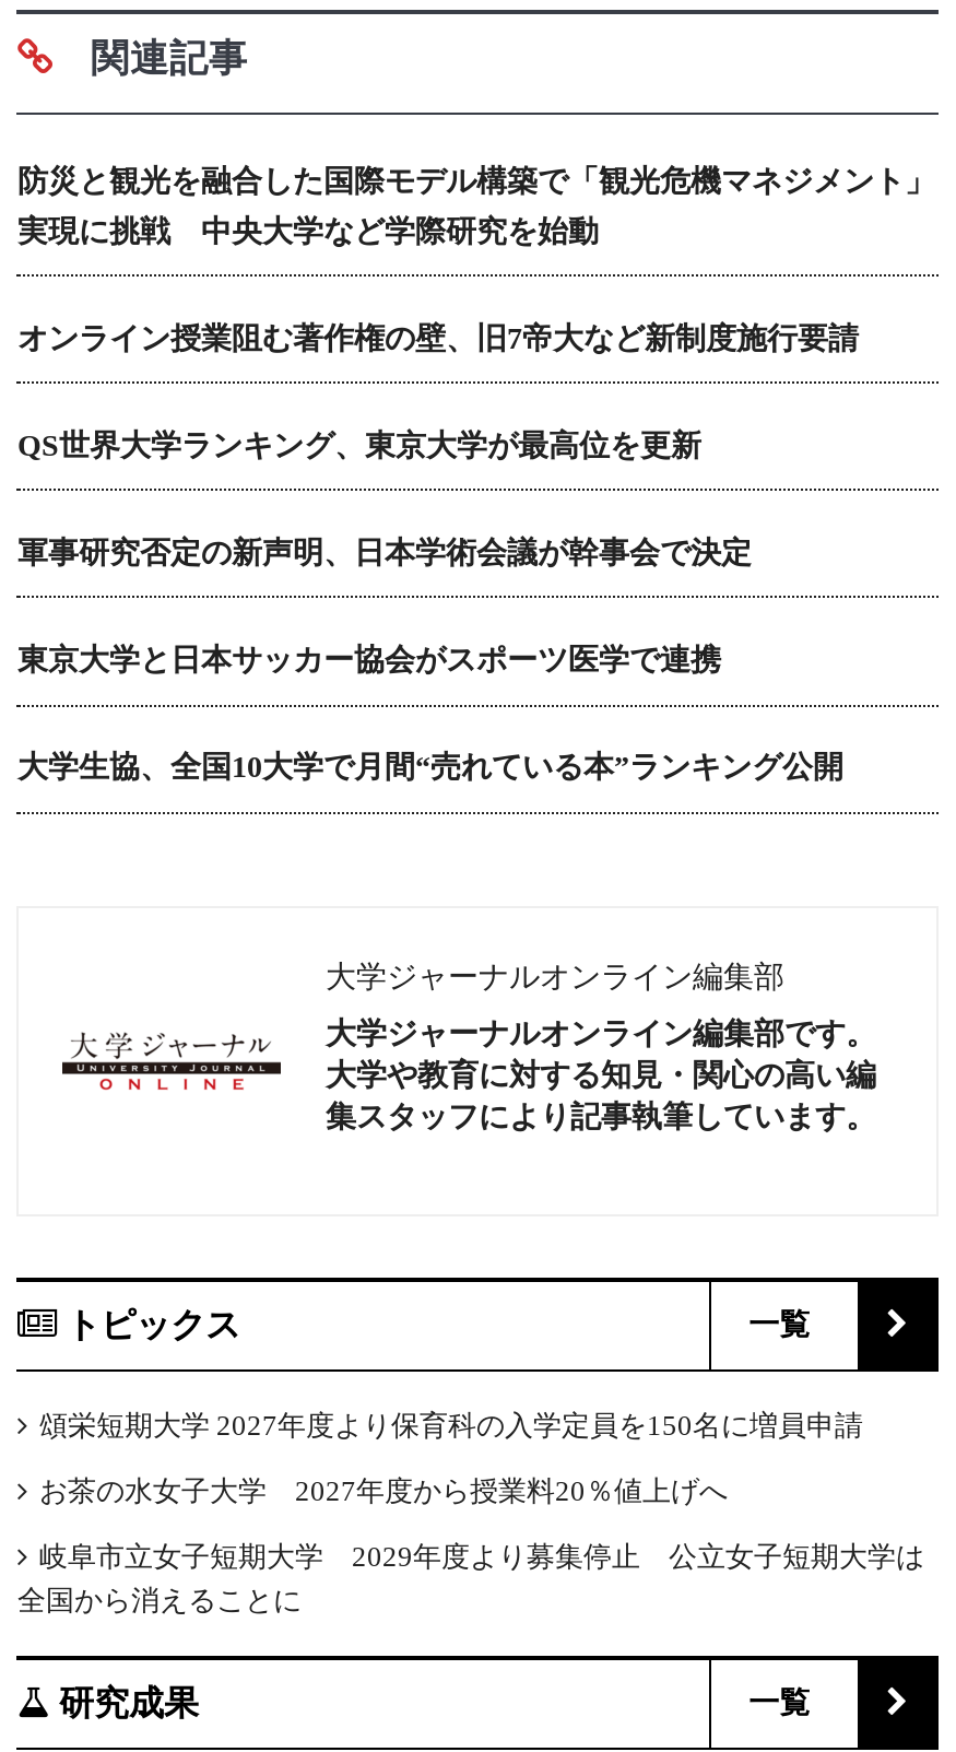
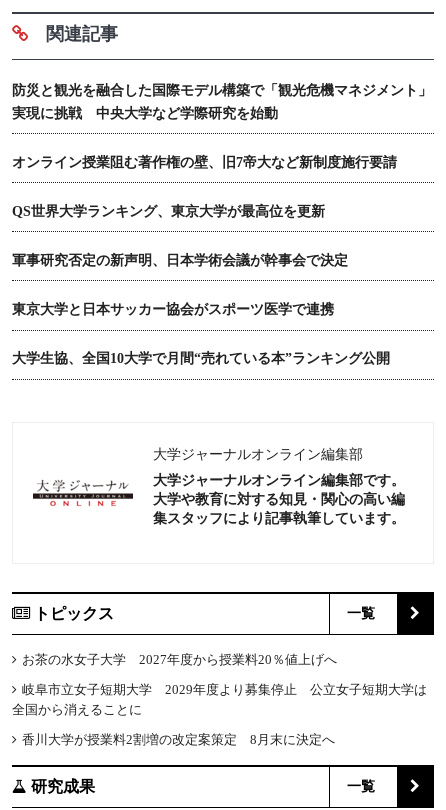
[39,1409,863,1442] 頌栄短期大学 2027年度より保育科の入学定員を150名に増員申請 -> none
moved [17,1475,924,1617] -> [12,652,427,717]: お茶の水女子大学 2027年度から授業料20％値上げへ | 岐阜市立女子短期大学 2029年度より募集停止 公立女子短期大学は | 全国から消えることに
none -> [22,732,335,747] 香川大学が授業料2割増の改定案策定 8月末に決定へ

